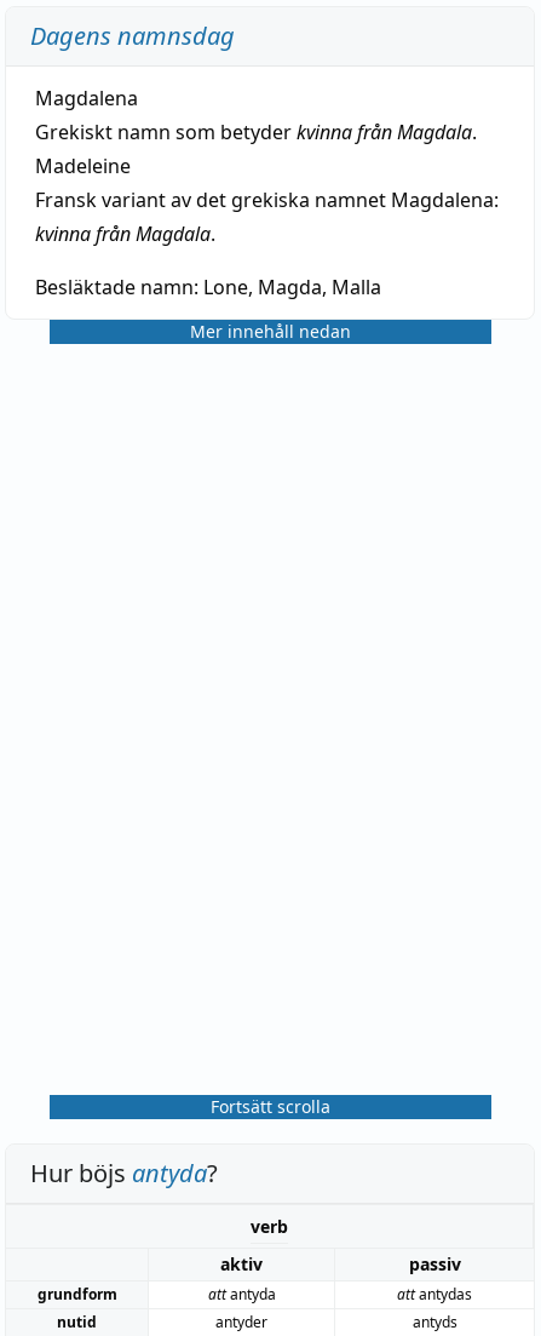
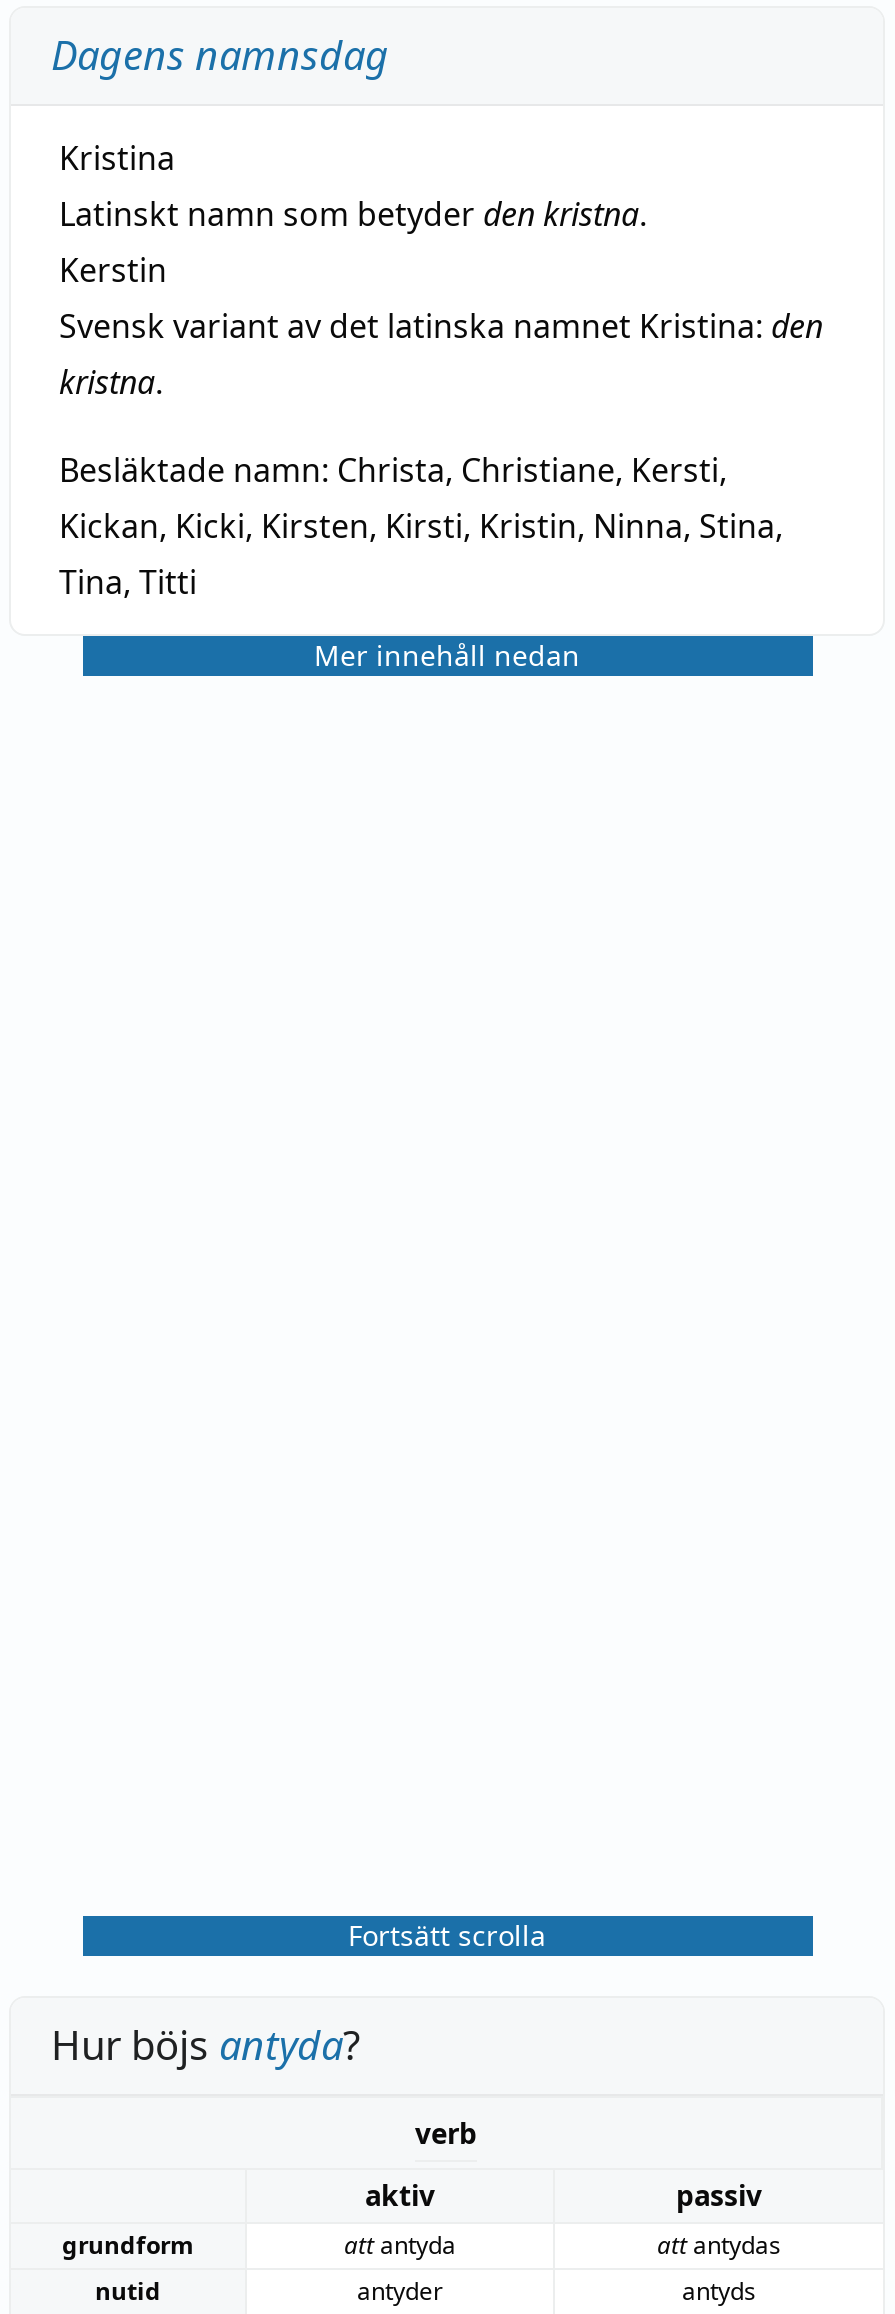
[35,84,499,247] Magdalena | Grekiskt namn som betyder kvinna från Magdala. | Madeleine | Fransk variant av det grekiska namnet Magdalena: | kvinna från Magdala. -> [59,135,823,403] Kristina | Latinskt namn som betyder den kristna. | Kerstin | Svensk variant av det latinska namnet Kristina: den | kristna.
[35,273,381,300] Besläktade namn: Lone, Magda, Malla -> [59,447,783,603] Besläktade namn: Christa, Christiane, Kersti, | Kickan, Kicki, Kirsten, Kirsti, Kristin, Ninna, Stina, | Tina, Titti

